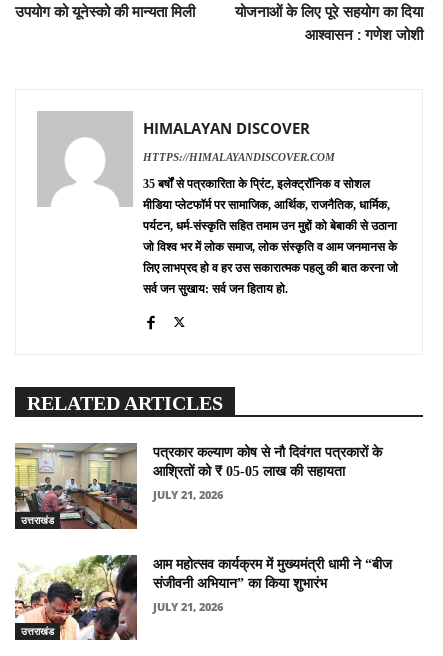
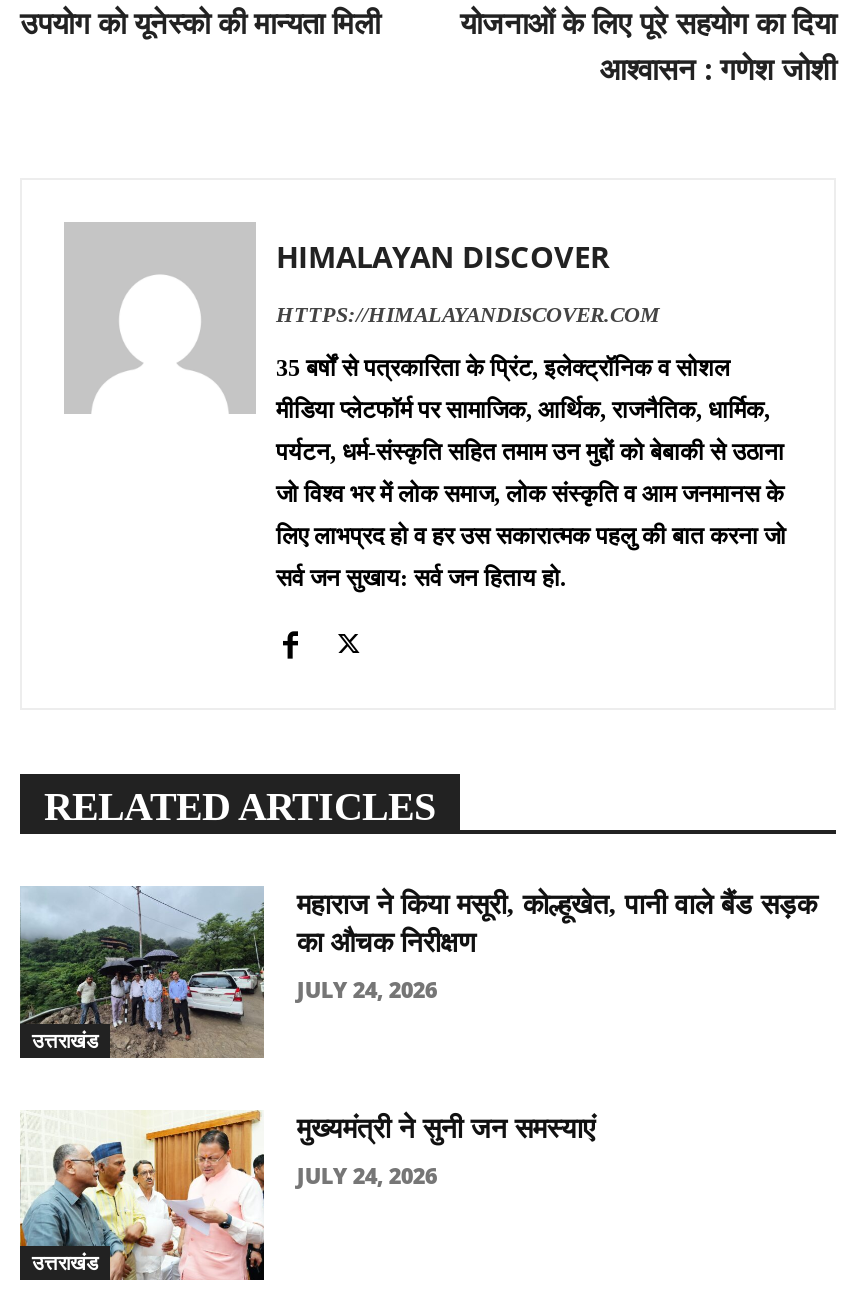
[14,442,382,530] [image] | पत्रकार कल्याण कोष से नौ दिवंगत पत्रकारों के | आश्रितों को ₹ 05-05 लाख की सहायता -> [18,886,817,1060] [image] | महाराज ने किया मसूरी, कोल्हूखेत, पानी वाले बैंड सड़क | का औचक निरीक्षण
[153,487,223,502] JULY 21, 2026 -> [297,974,437,1004] JULY 24, 2026
[14,554,392,641] [image] | आम महोत्सव कार्यक्रम में मुख्यमंत्री धामी ने “बीज | संजीवनी अभियान” का किया शुभारंभ -> [18,1110,595,1282] [image] | मुख्यमंत्री ने सुनी जन समस्याएं
[153,599,223,614] JULY 21, 2026 -> [297,1159,437,1189] JULY 24, 2026

